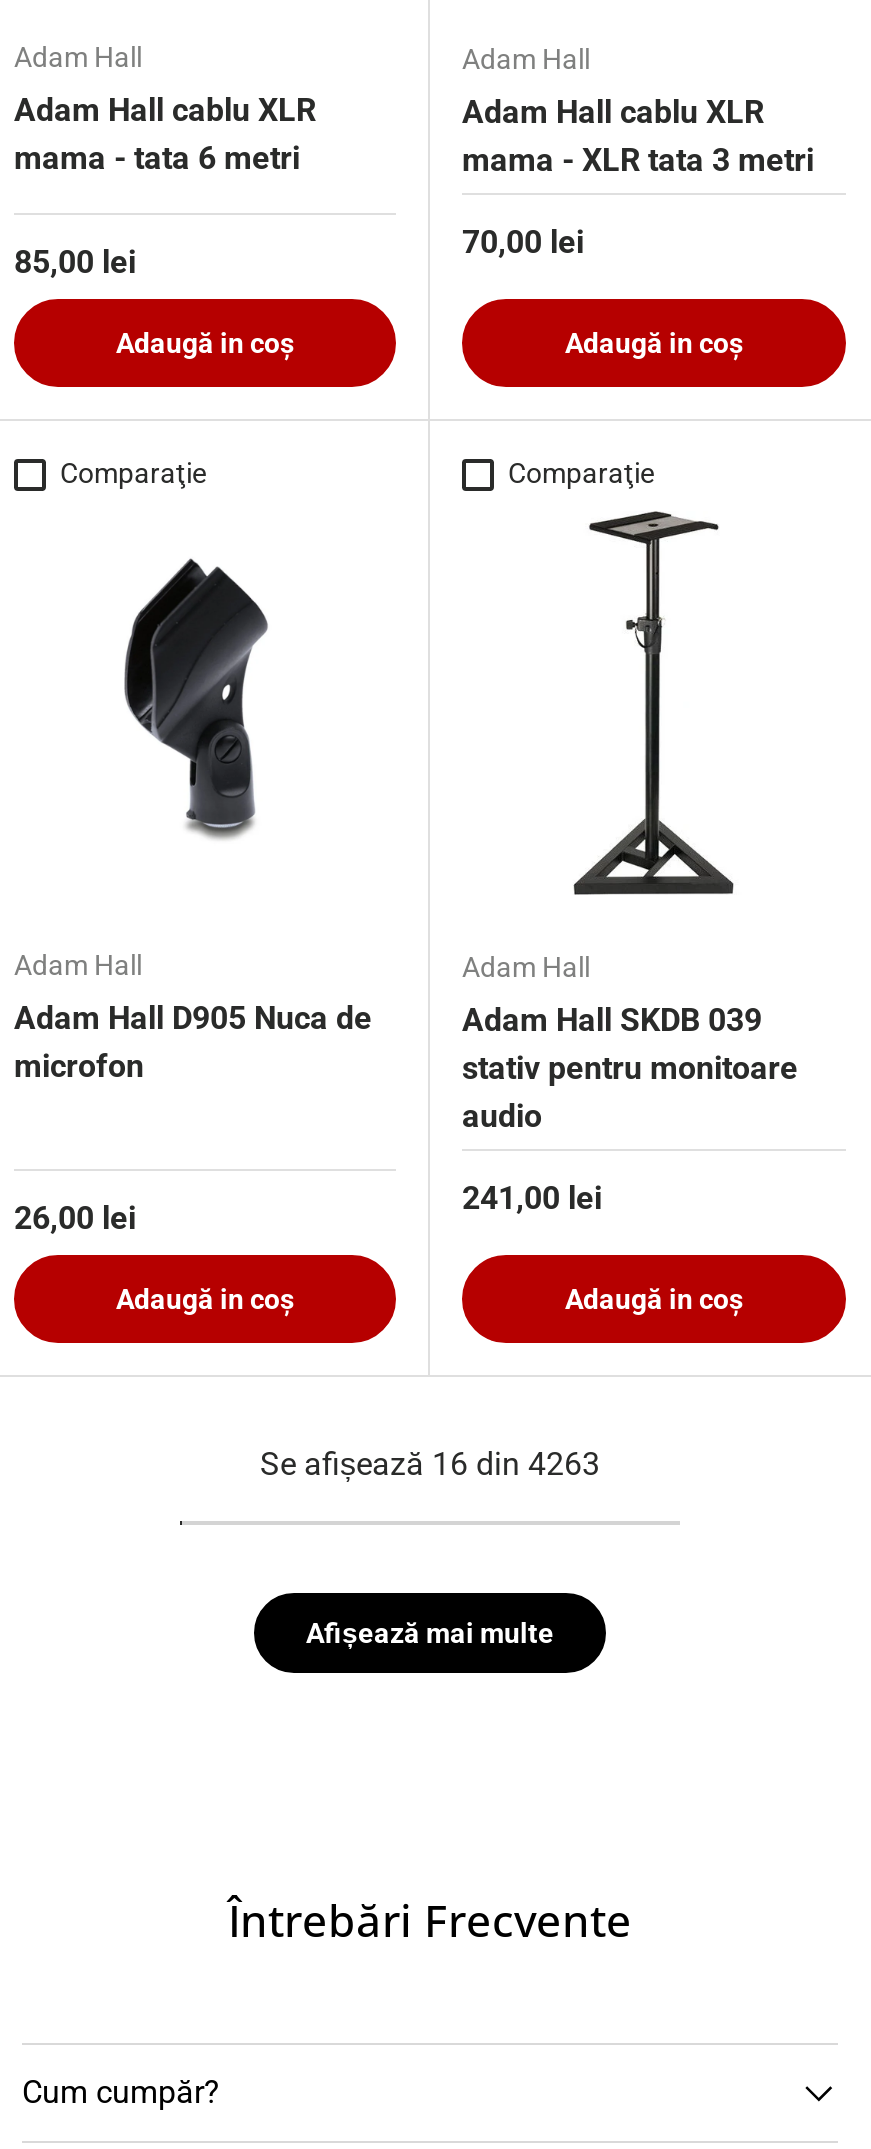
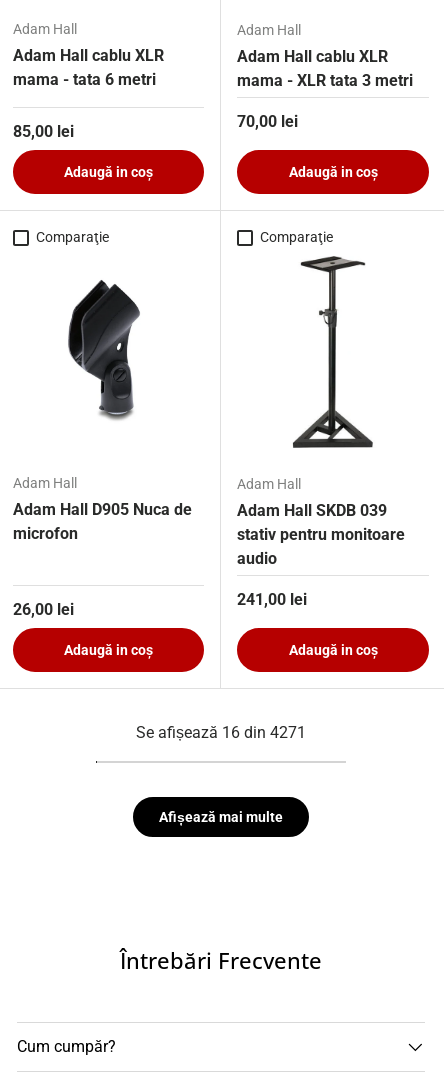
[260,1445,600,1483] Se afișează 16 din 4263 -> [136,723,306,742] Se afișează 16 din 4271

